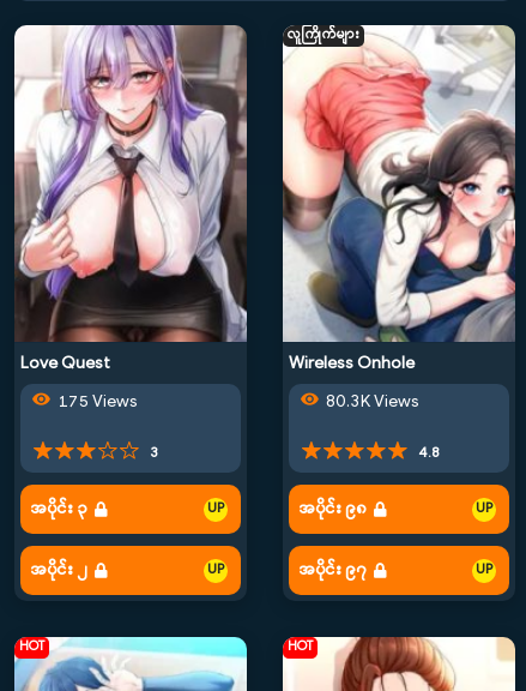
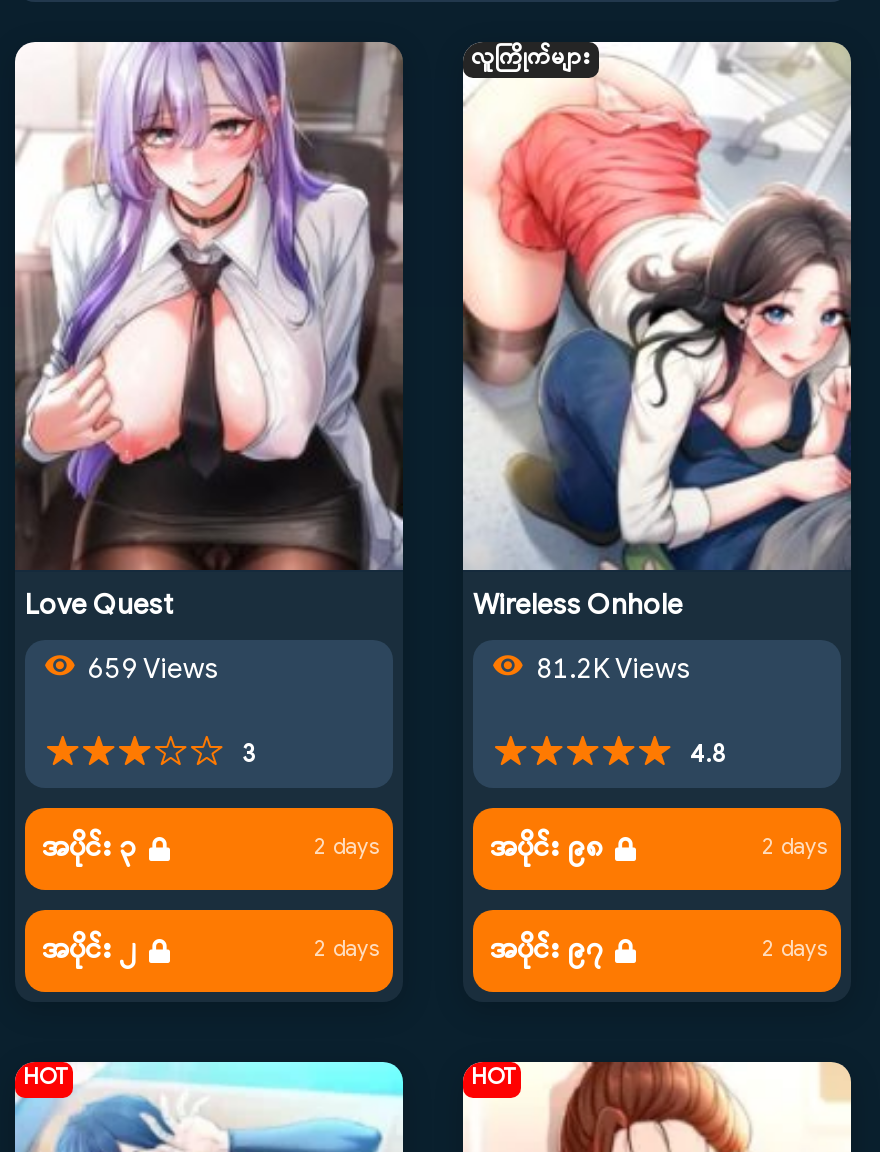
[50,390,138,415] 175 Views -> [75,651,219,693] 659 Views
[319,390,419,415] 80.3K Views -> [523,651,691,693] 81.2K Views
none -> [313,832,377,866] 2 days
none -> [761,832,825,866] 2 days
none -> [313,934,377,968] 2 days
none -> [761,934,825,968] 2 days

